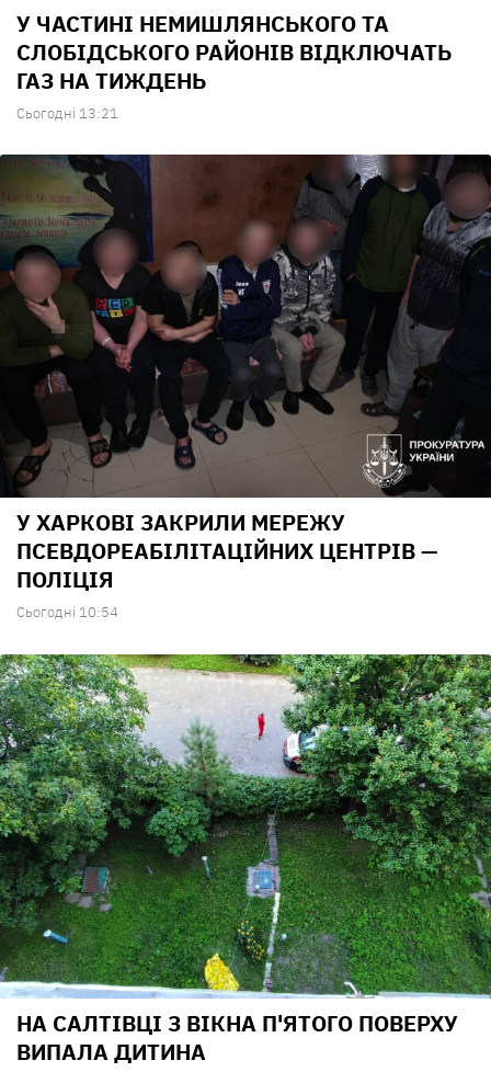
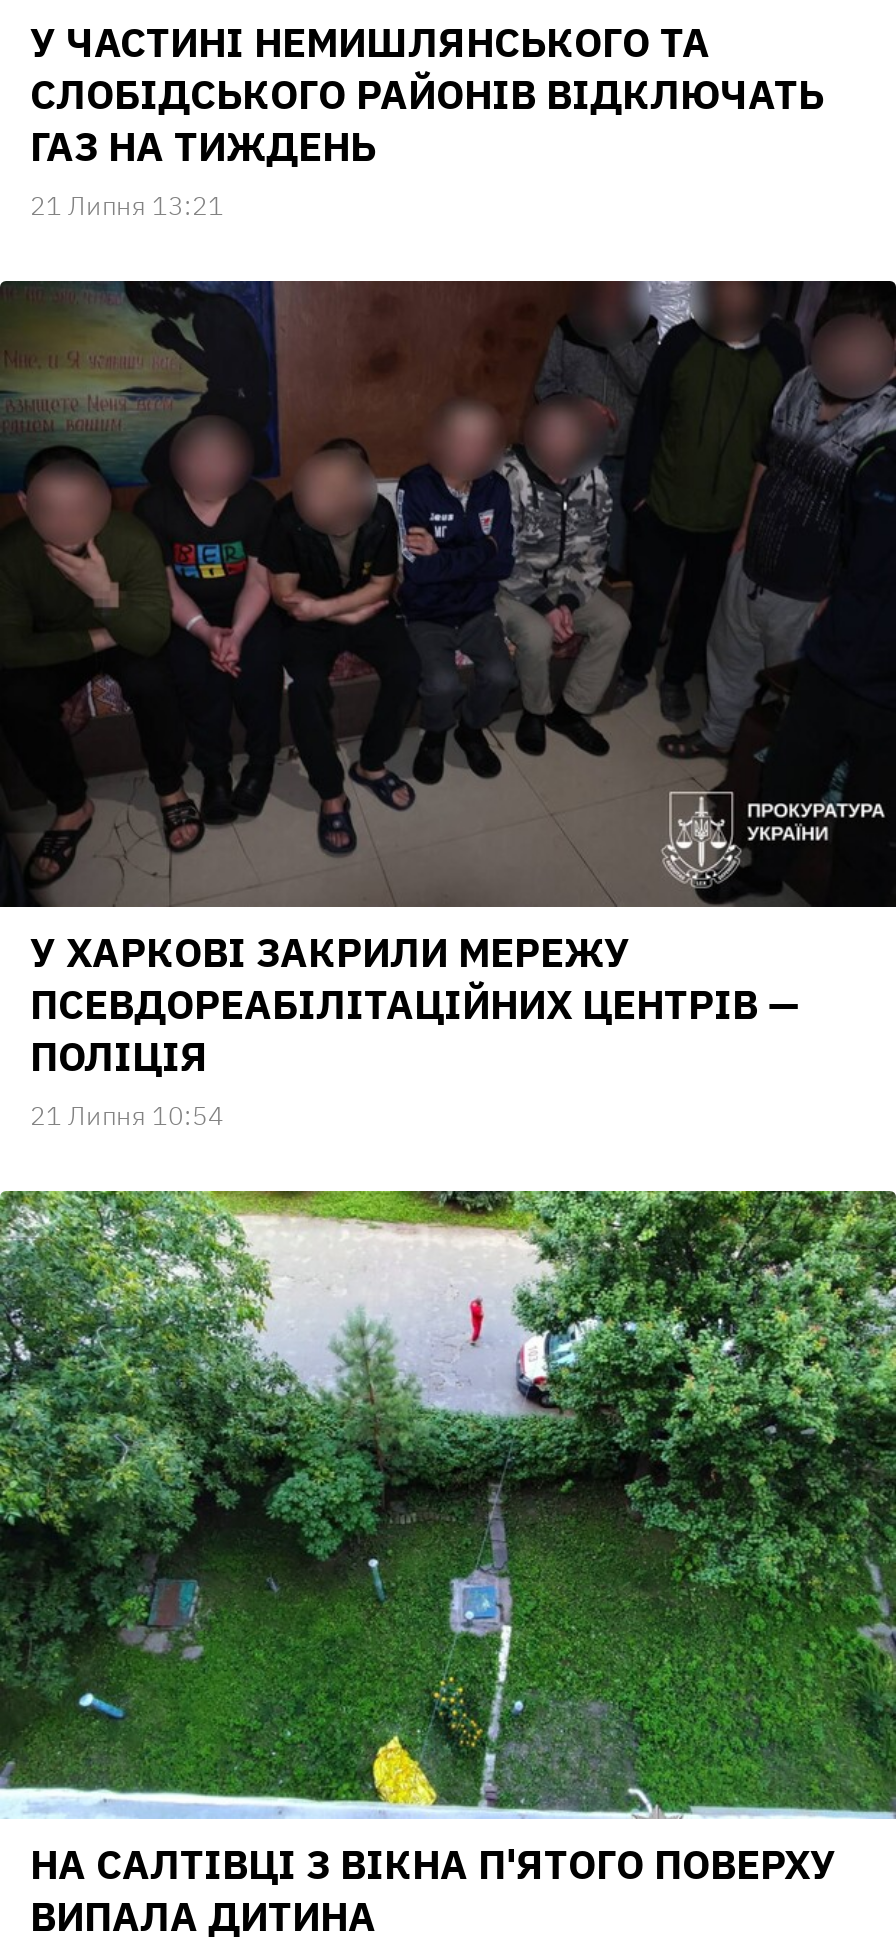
[16,104,118,122] Сьогодні 13:21 -> [30,188,224,222] 21 Липня 13:21
[16,603,118,622] Сьогодні 10:54 -> [30,1100,224,1134] 21 Липня 10:54

